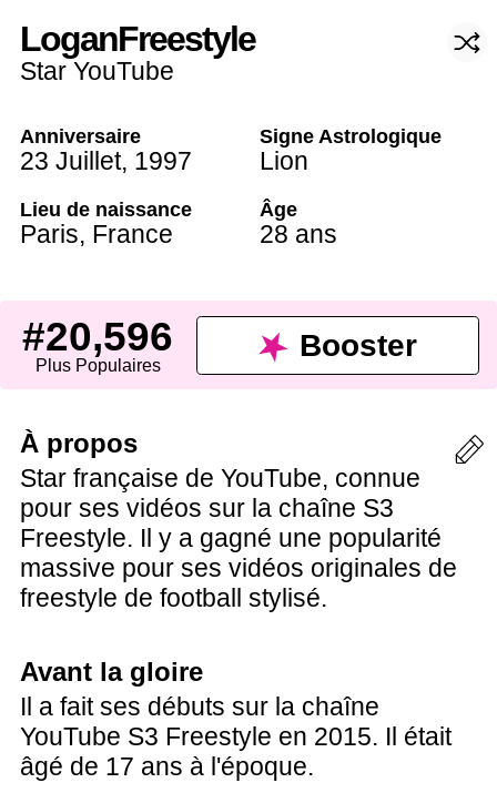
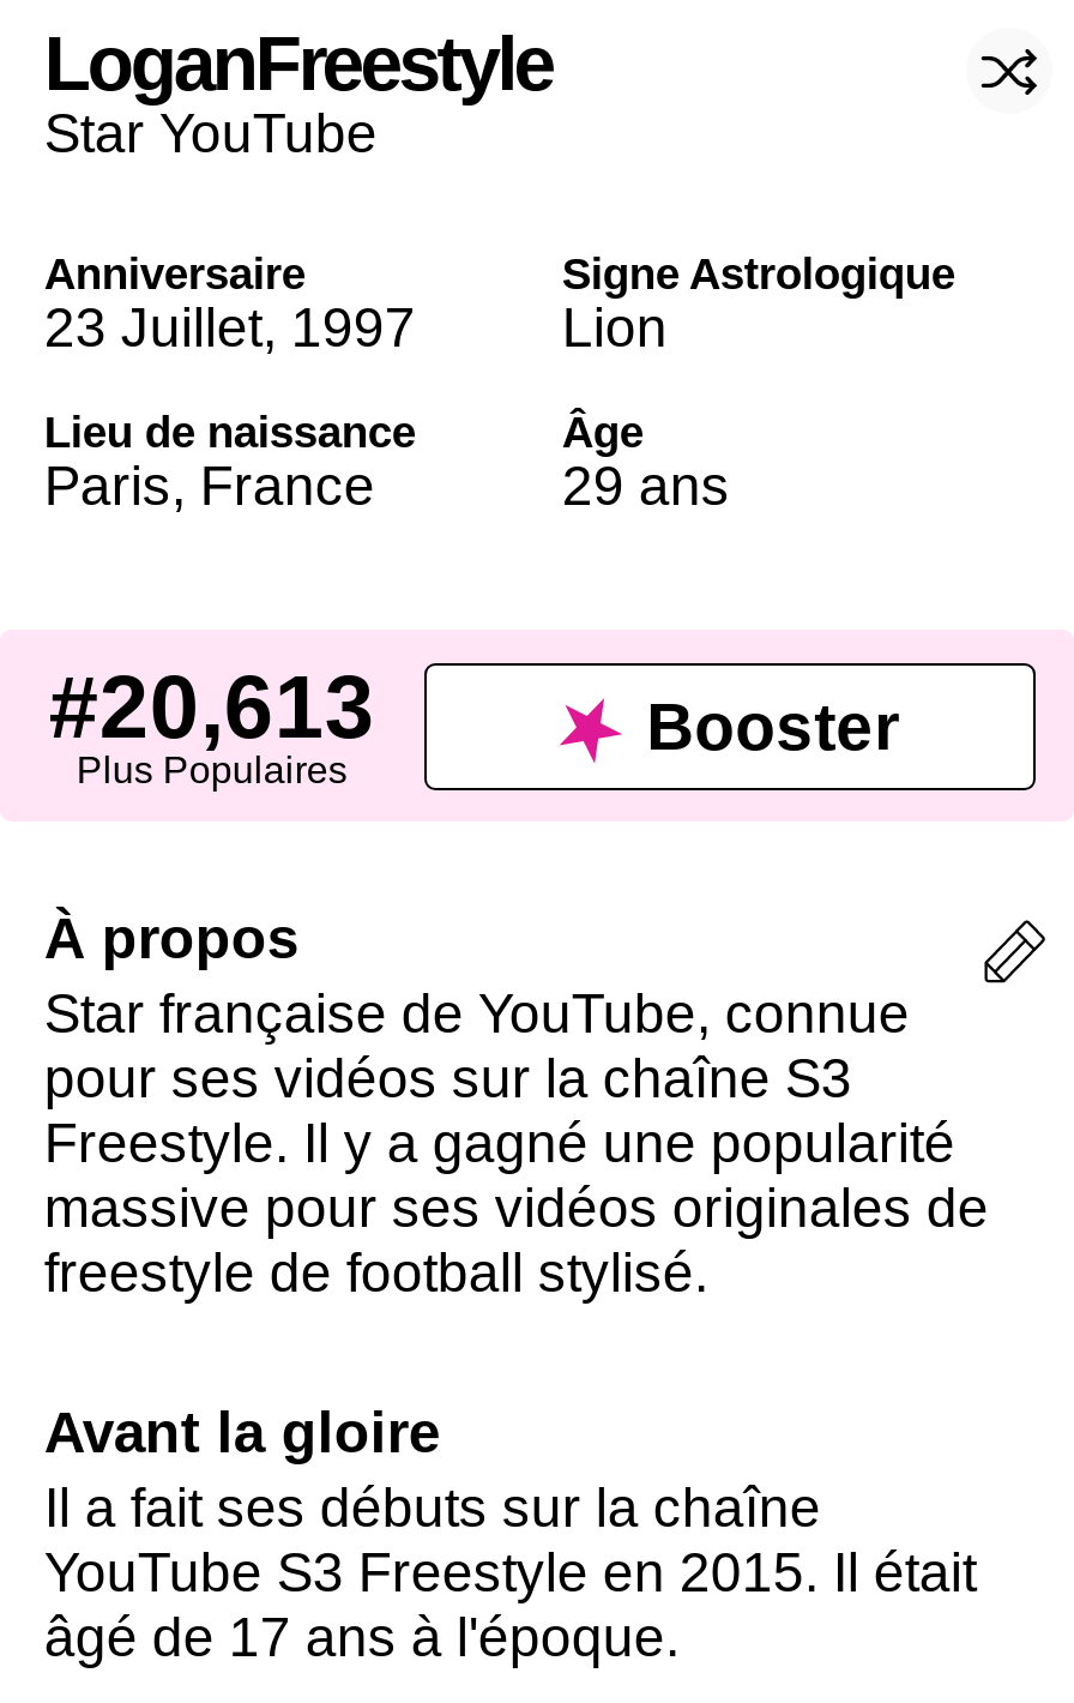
[260,220,338,249] 28 ans -> [562,455,730,517] 29 ans
[23,313,173,359] #20,596 -> [49,657,375,756] #20,613

